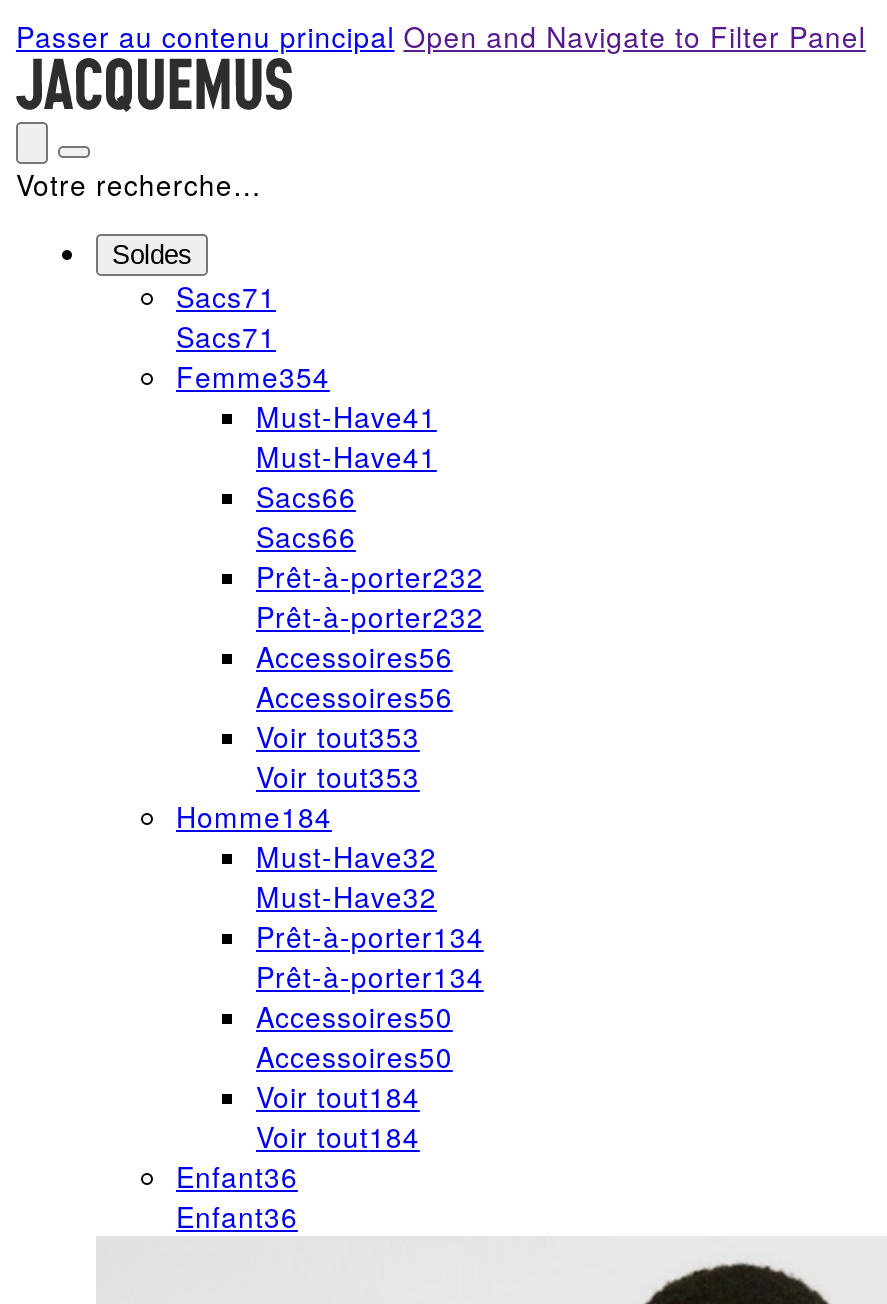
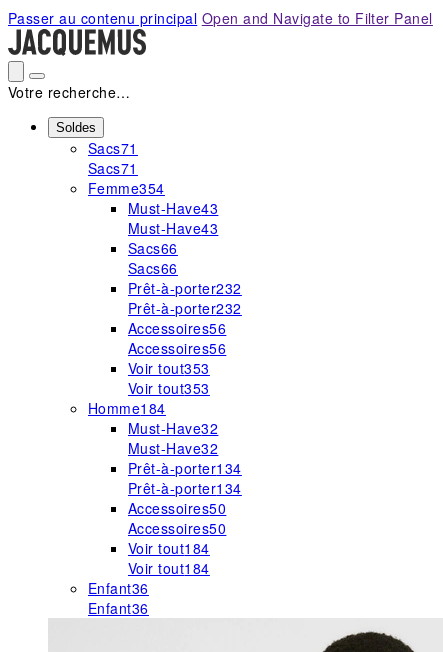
[256,396,437,436] Must-Have41 -> [128,198,218,218] Must-Have43
[256,436,437,476] Must-Have41 -> [128,218,218,238] Must-Have43

